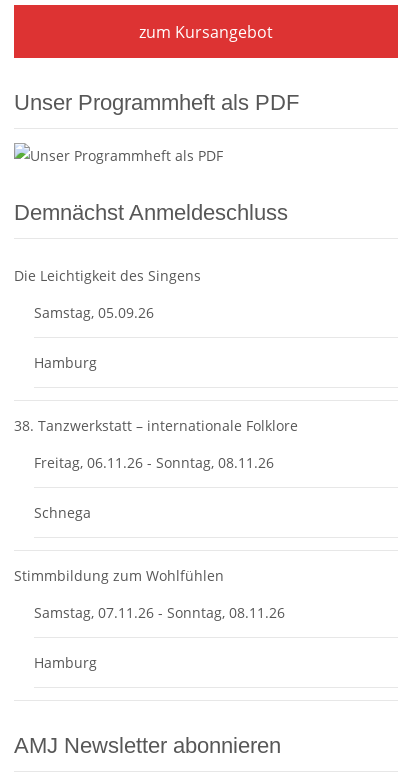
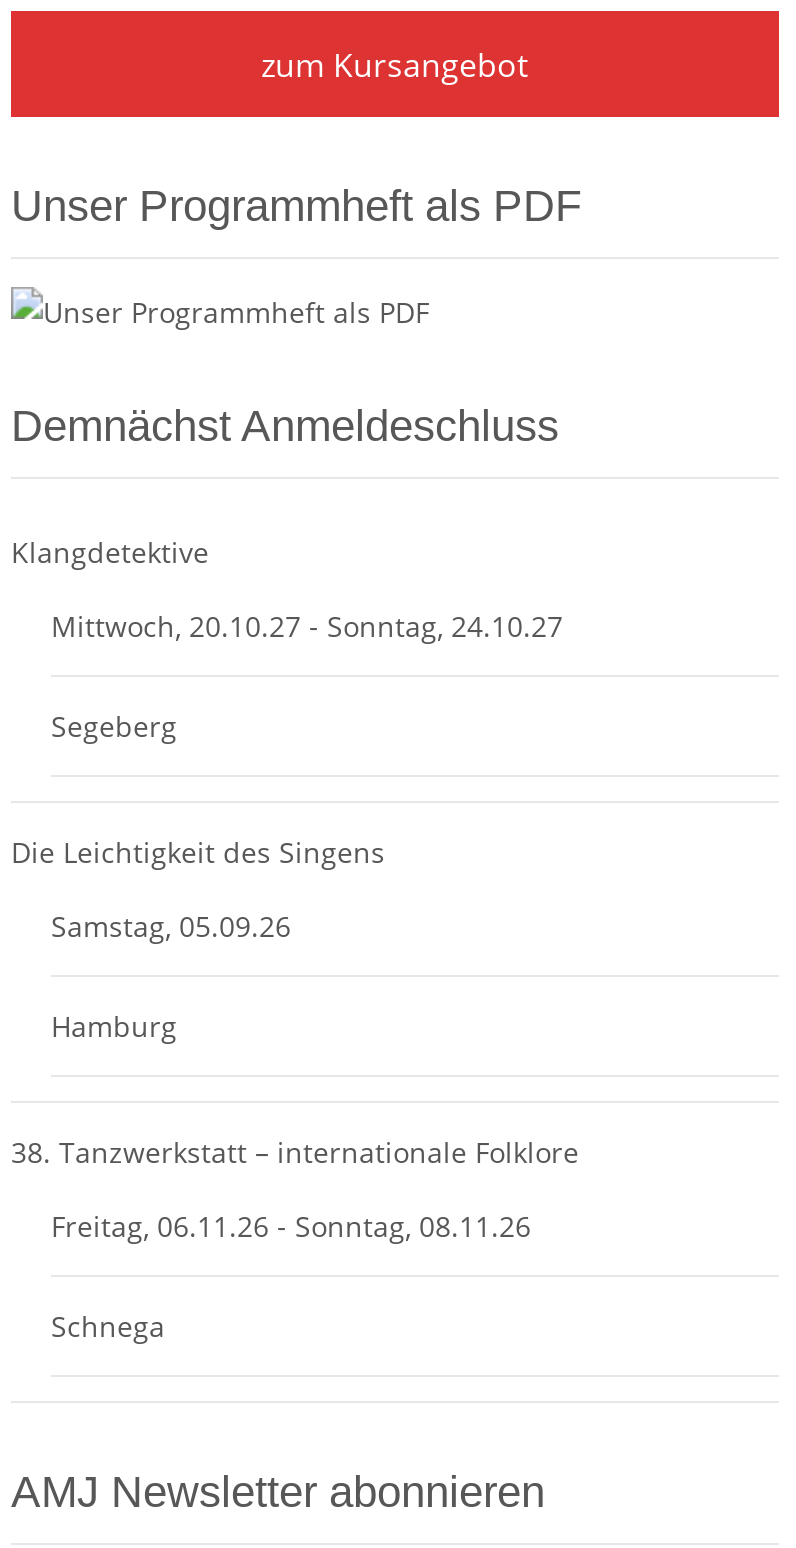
none -> [11,533,563,745] Klangdetektive | Mittwoch, 20.10.27 - Sonntag, 24.10.27 | Segeberg
moved [14,266,298,522] -> [11,833,579,1345]: Die Leichtigkeit des Singens | Samstag, 05.09.26 | Hamburg | 38. Tanzwerkstatt – internationale Folklore | Freitag, 06.11.26 - Sonntag, 08.11.26 | Schnega
[14,566,285,672] Stimmbildung zum Wohlfühlen | Samstag, 07.11.26 - Sonntag, 08.11.26 | Hamburg -> none

